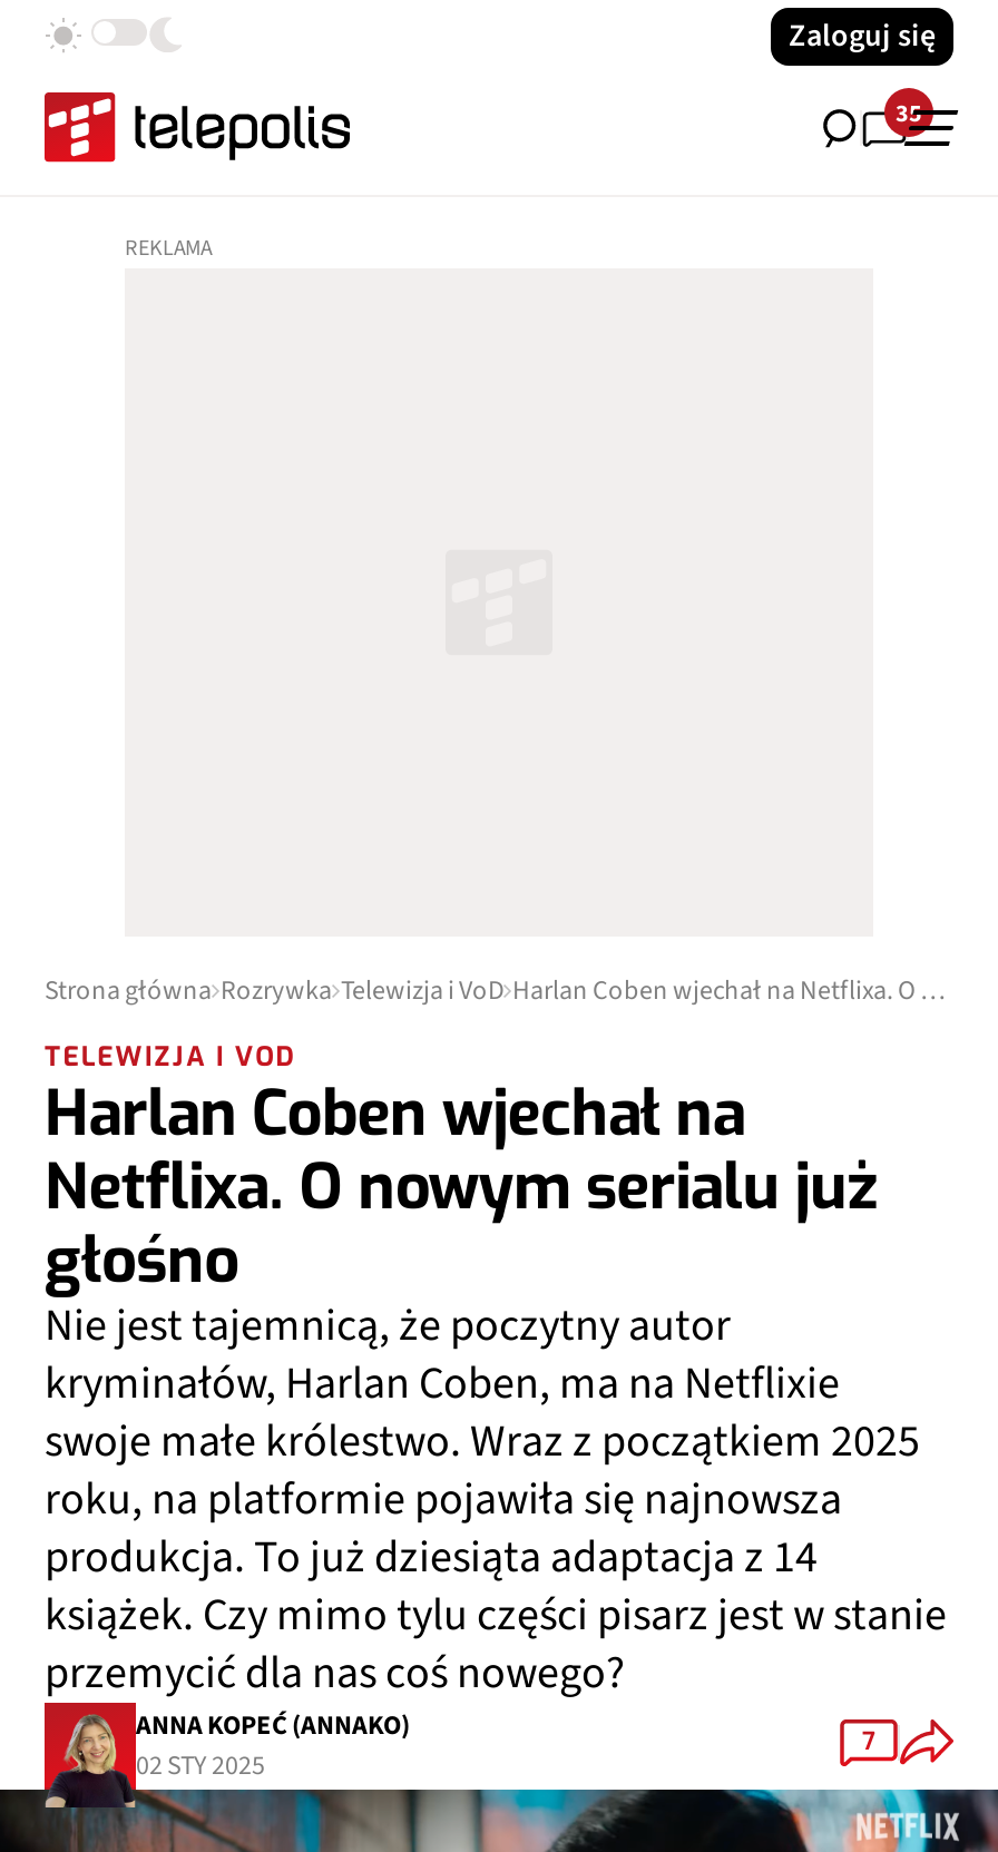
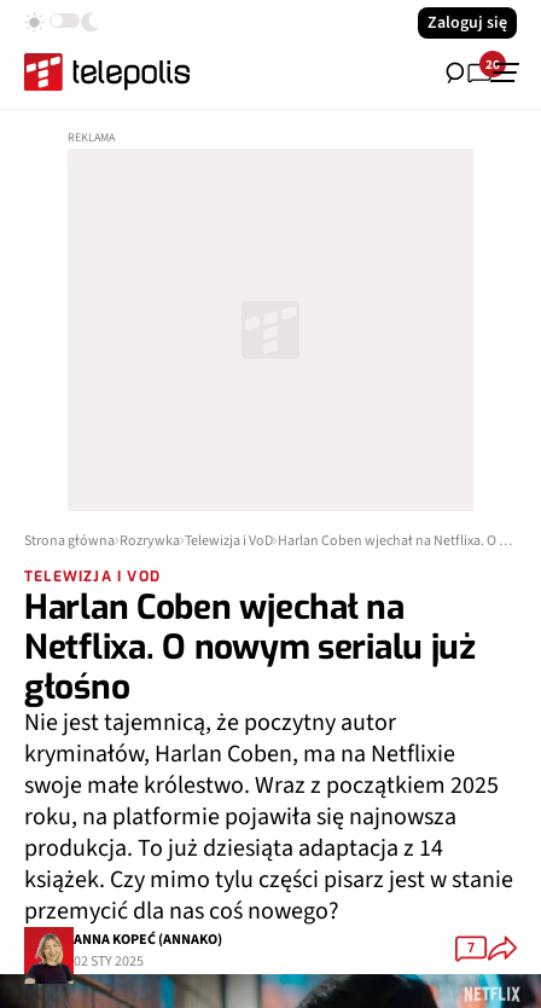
[896,96,922,129] 35 -> [485,55,500,73] 26

